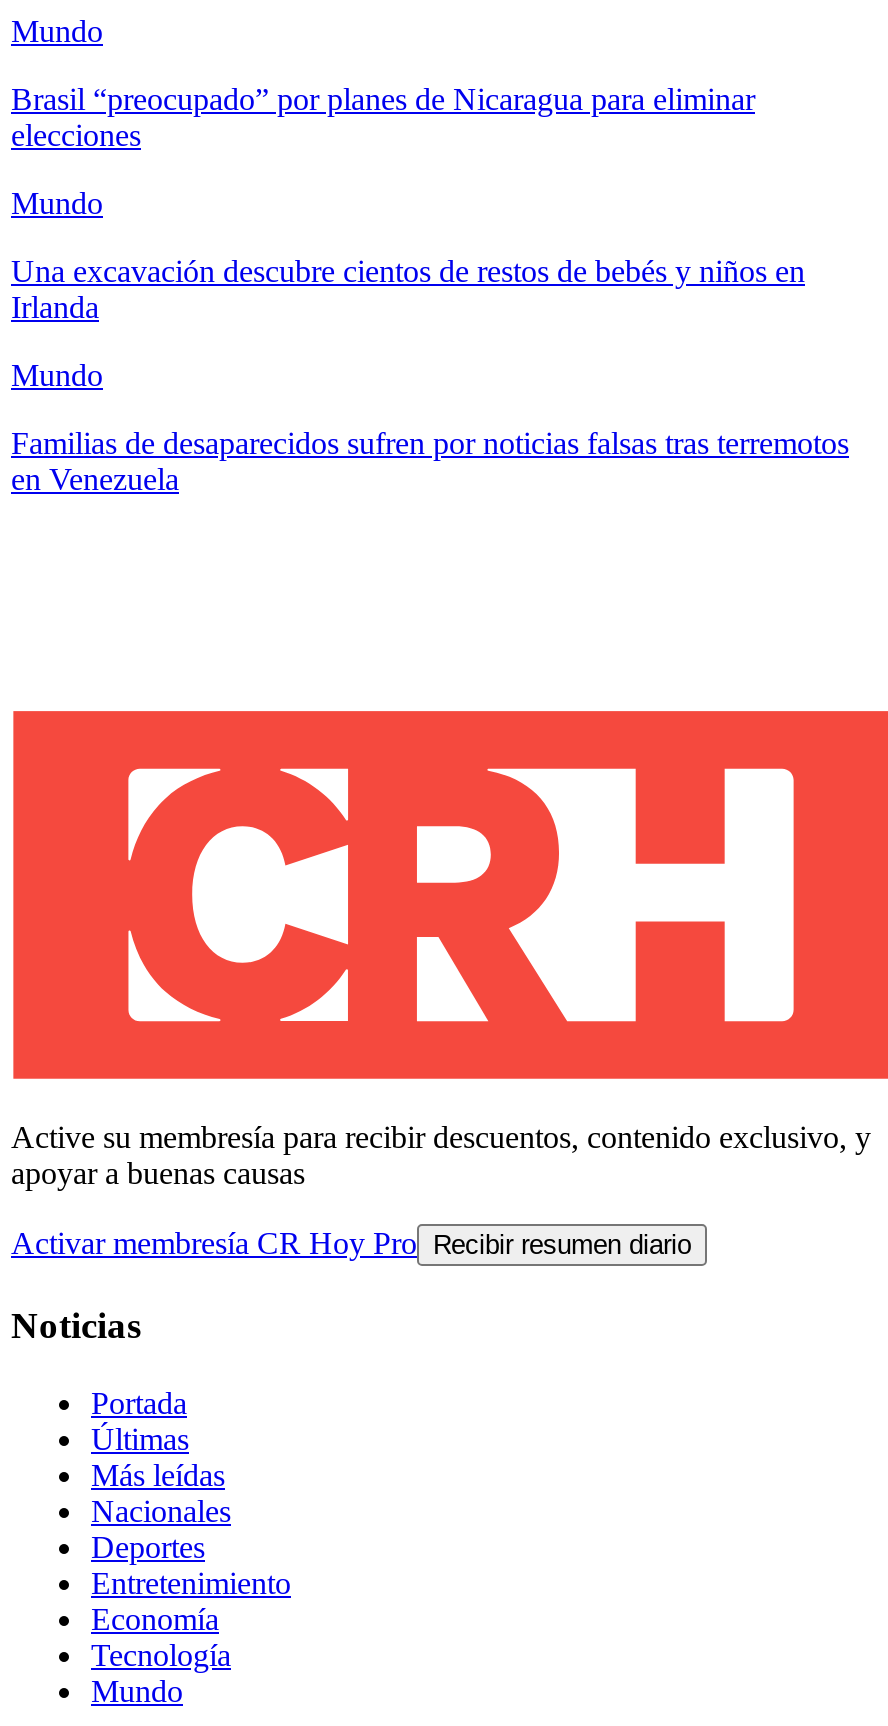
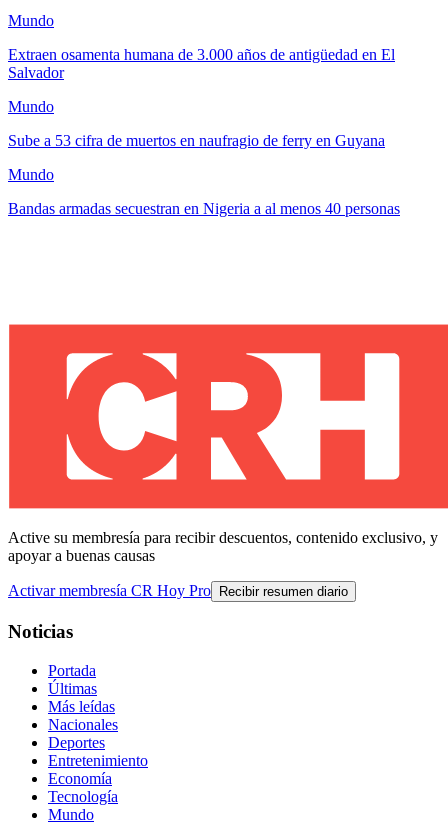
[11,82,755,152] Brasil “preocupado” por planes de Nicaragua para eliminar | elecciones -> [8,46,395,81] Extraen osamenta humana de 3.000 años de antigüedad en El | Salvador
[11,254,805,324] Una excavación descubre cientos de restos de bebés y niños en | Irlanda -> [8,132,385,149] Sube a 53 cifra de muertos en naufragio de ferry en Guyana
[11,426,849,496] Familias de desaparecidos sufren por noticias falsas tras terremotos | en Venezuela -> [8,200,400,217] Bandas armadas secuestran en Nigeria a al menos 40 personas

